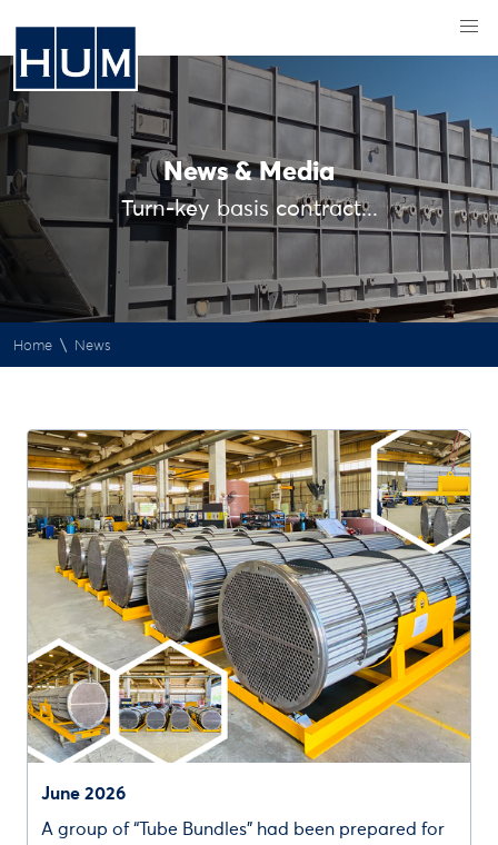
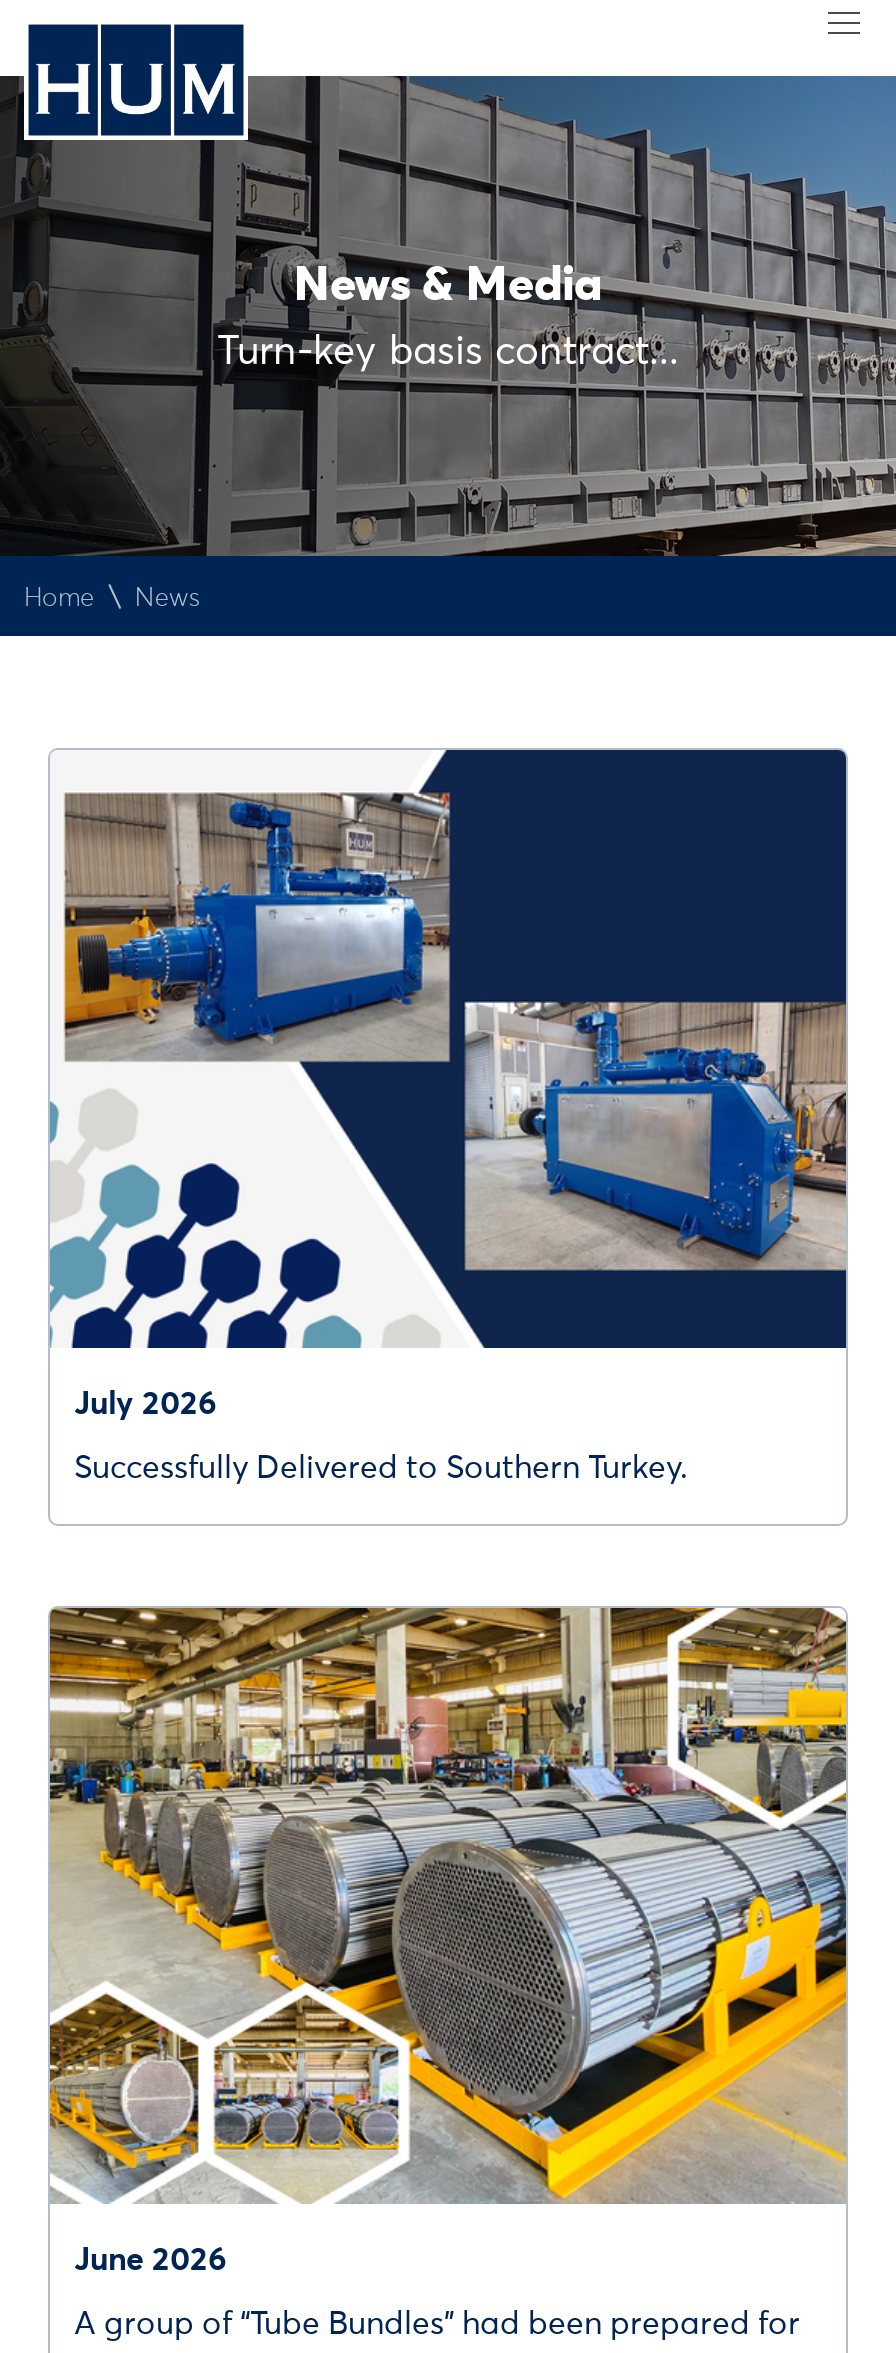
none -> [48,748,848,1483] [image] | July 2026 | Successfully Delivered to Southern Turkey.

